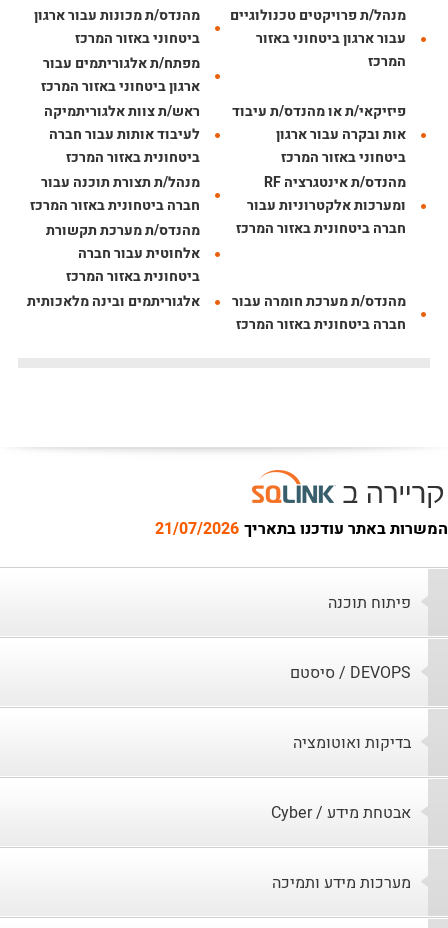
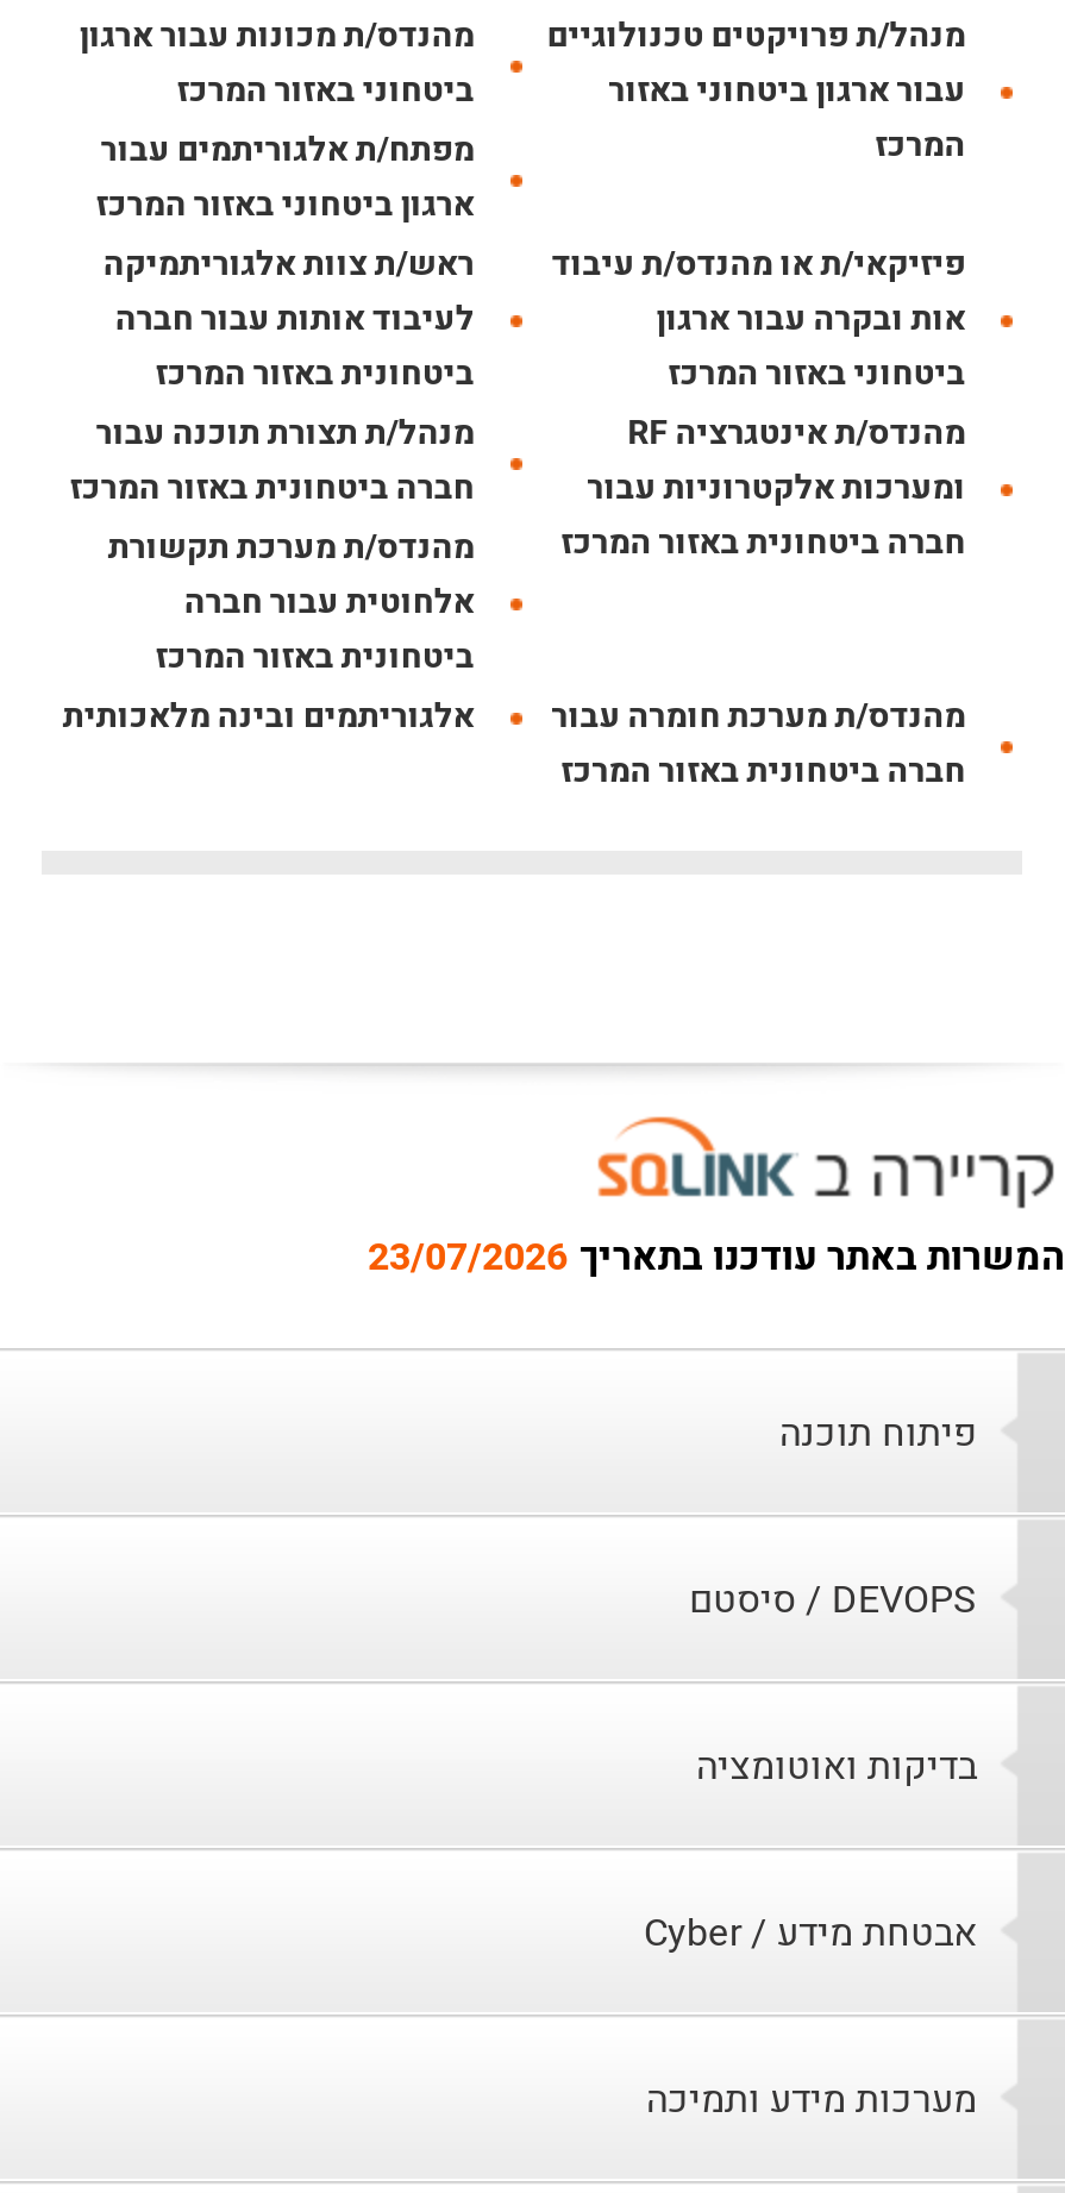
[155,517,448,541] המשרות באתר עודכנו בתאריך 21/07/2026 -> [368,1229,1065,1286] המשרות באתר עודכנו בתאריך 23/07/2026

